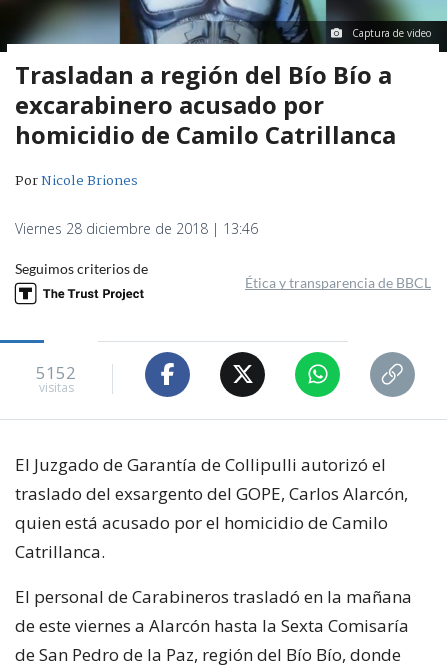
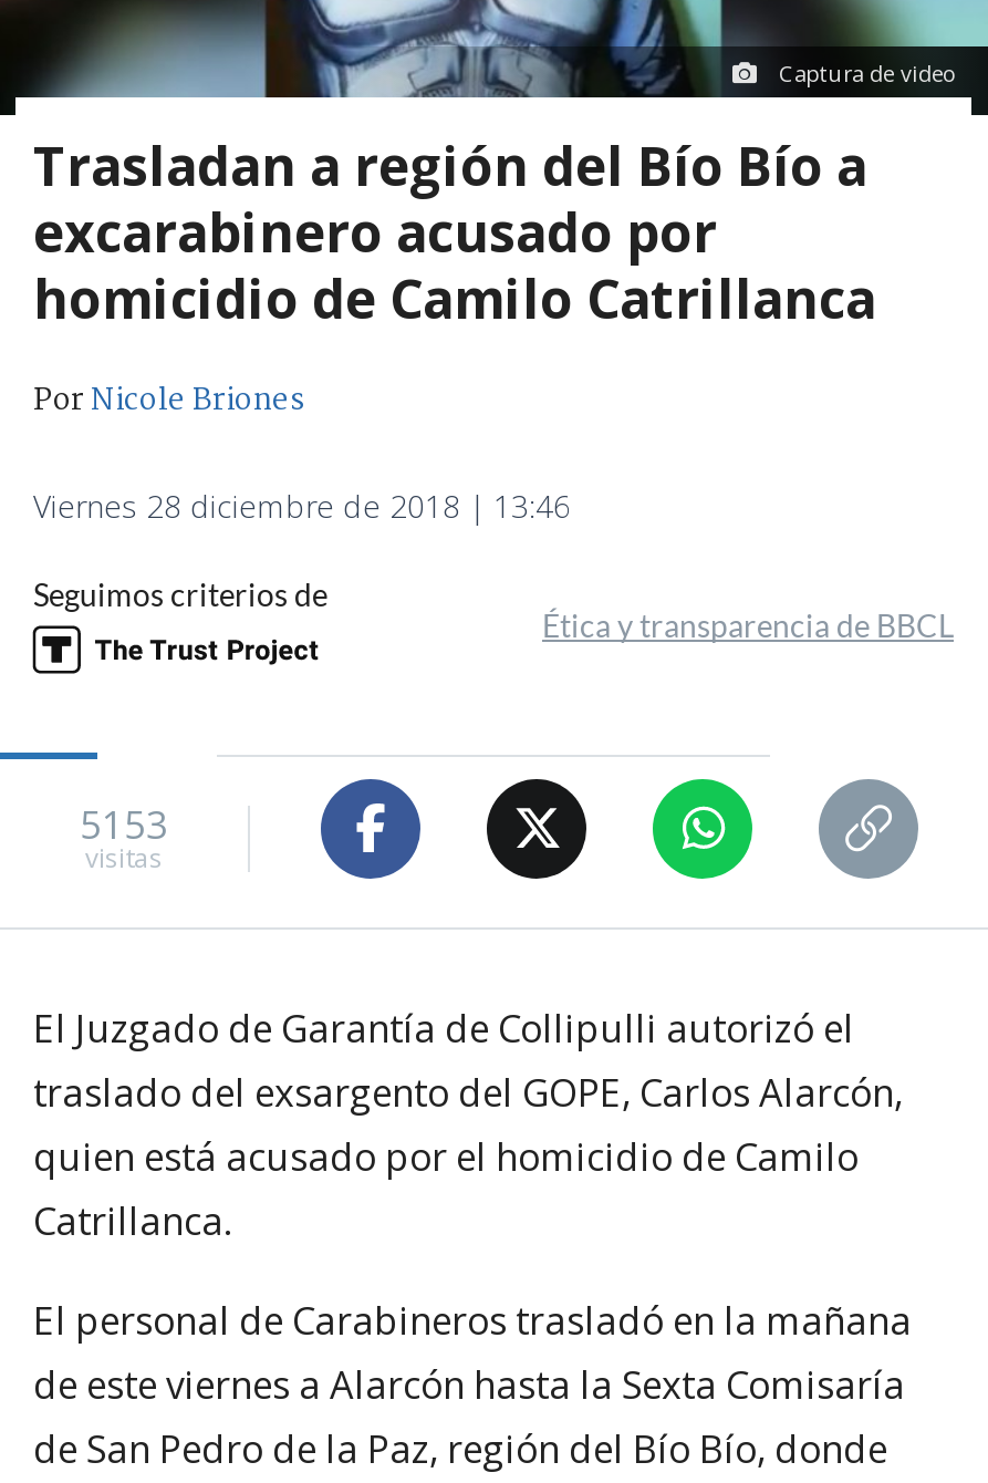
[36,361,76,384] 5152 -> [80,800,168,851] 5153

